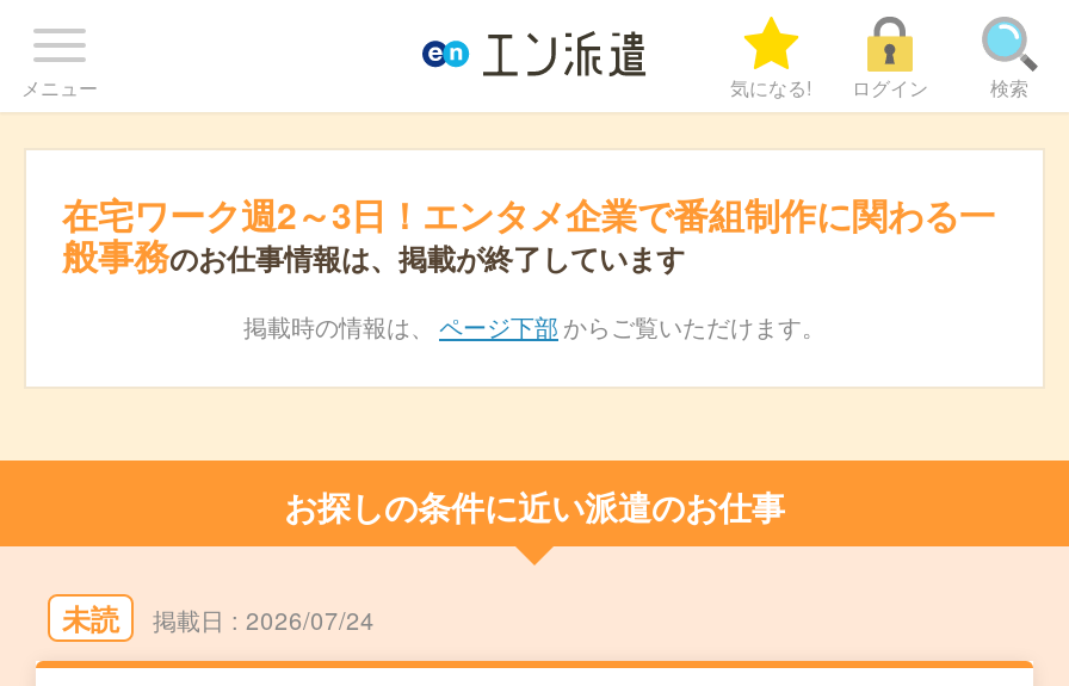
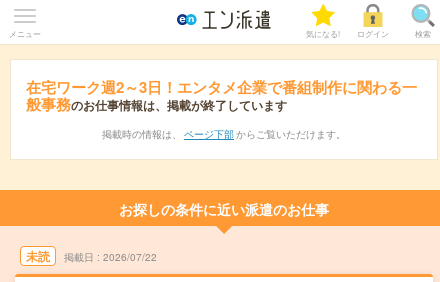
[246,604,375,637] 2026/07/24 -> [103,250,157,264] 2026/07/22

